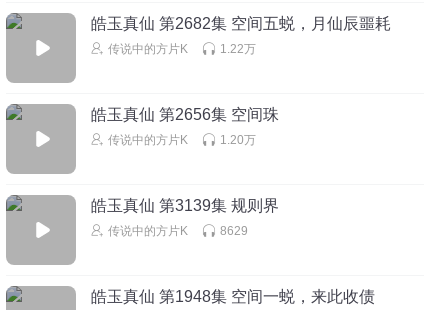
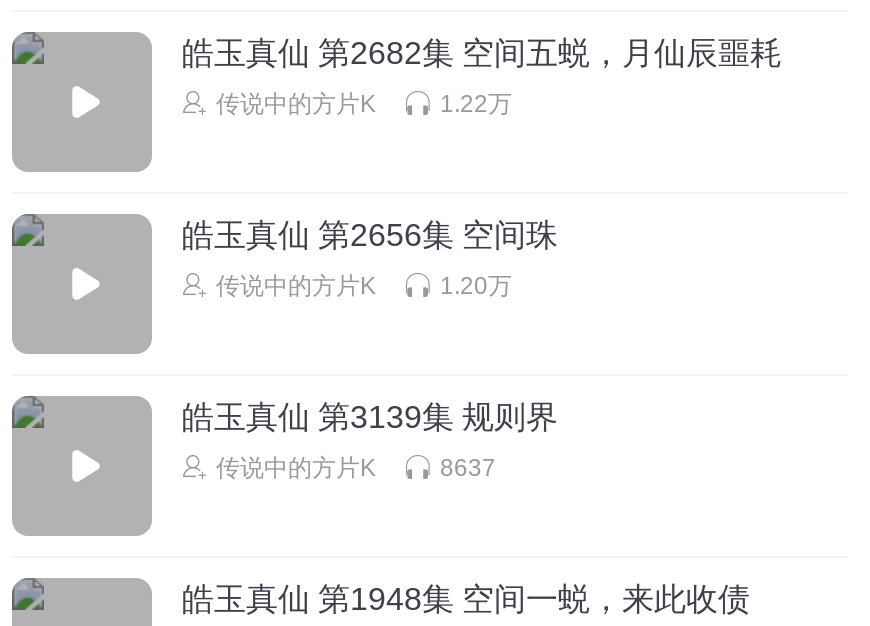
[220,223,248,237] 8629 -> [440,453,496,481] 8637

